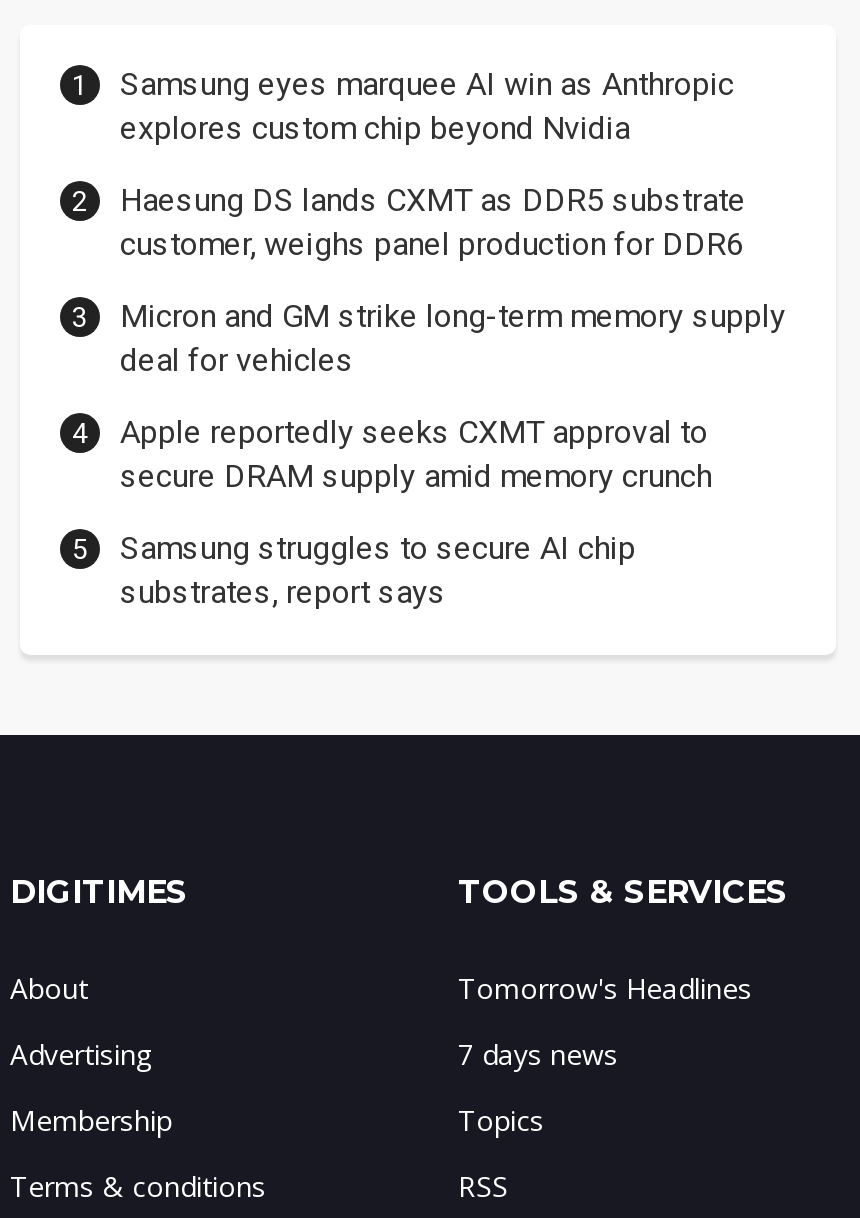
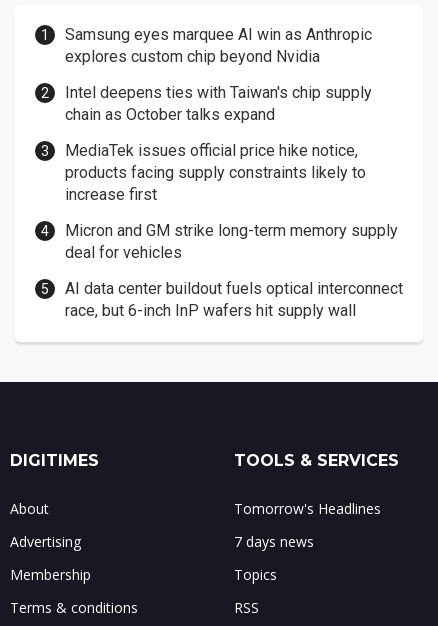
[120,180,746,262] Haesung DS lands CXMT as DDR5 substrate | customer, weighs panel production for DDR6 -> [65,83,372,204] Intel deepens ties with Taiwan's chip supply | chain as October talks expand | MediaTek issues official price hike notice, | products facing supply constraints likely to | increase first
moved [120,296,786,378] -> [65,221,398,262]: Micron and GM strike long-term memory supply | deal for vehicles
[120,412,712,610] Apple reportedly seeks CXMT approval to | secure DRAM supply amid memory crunch | Samsung struggles to secure AI chip | substrates, report says -> [65,279,403,320] AI data center buildout fuels optical interconnect | race, but 6-inch InP wafers hit supply wall

